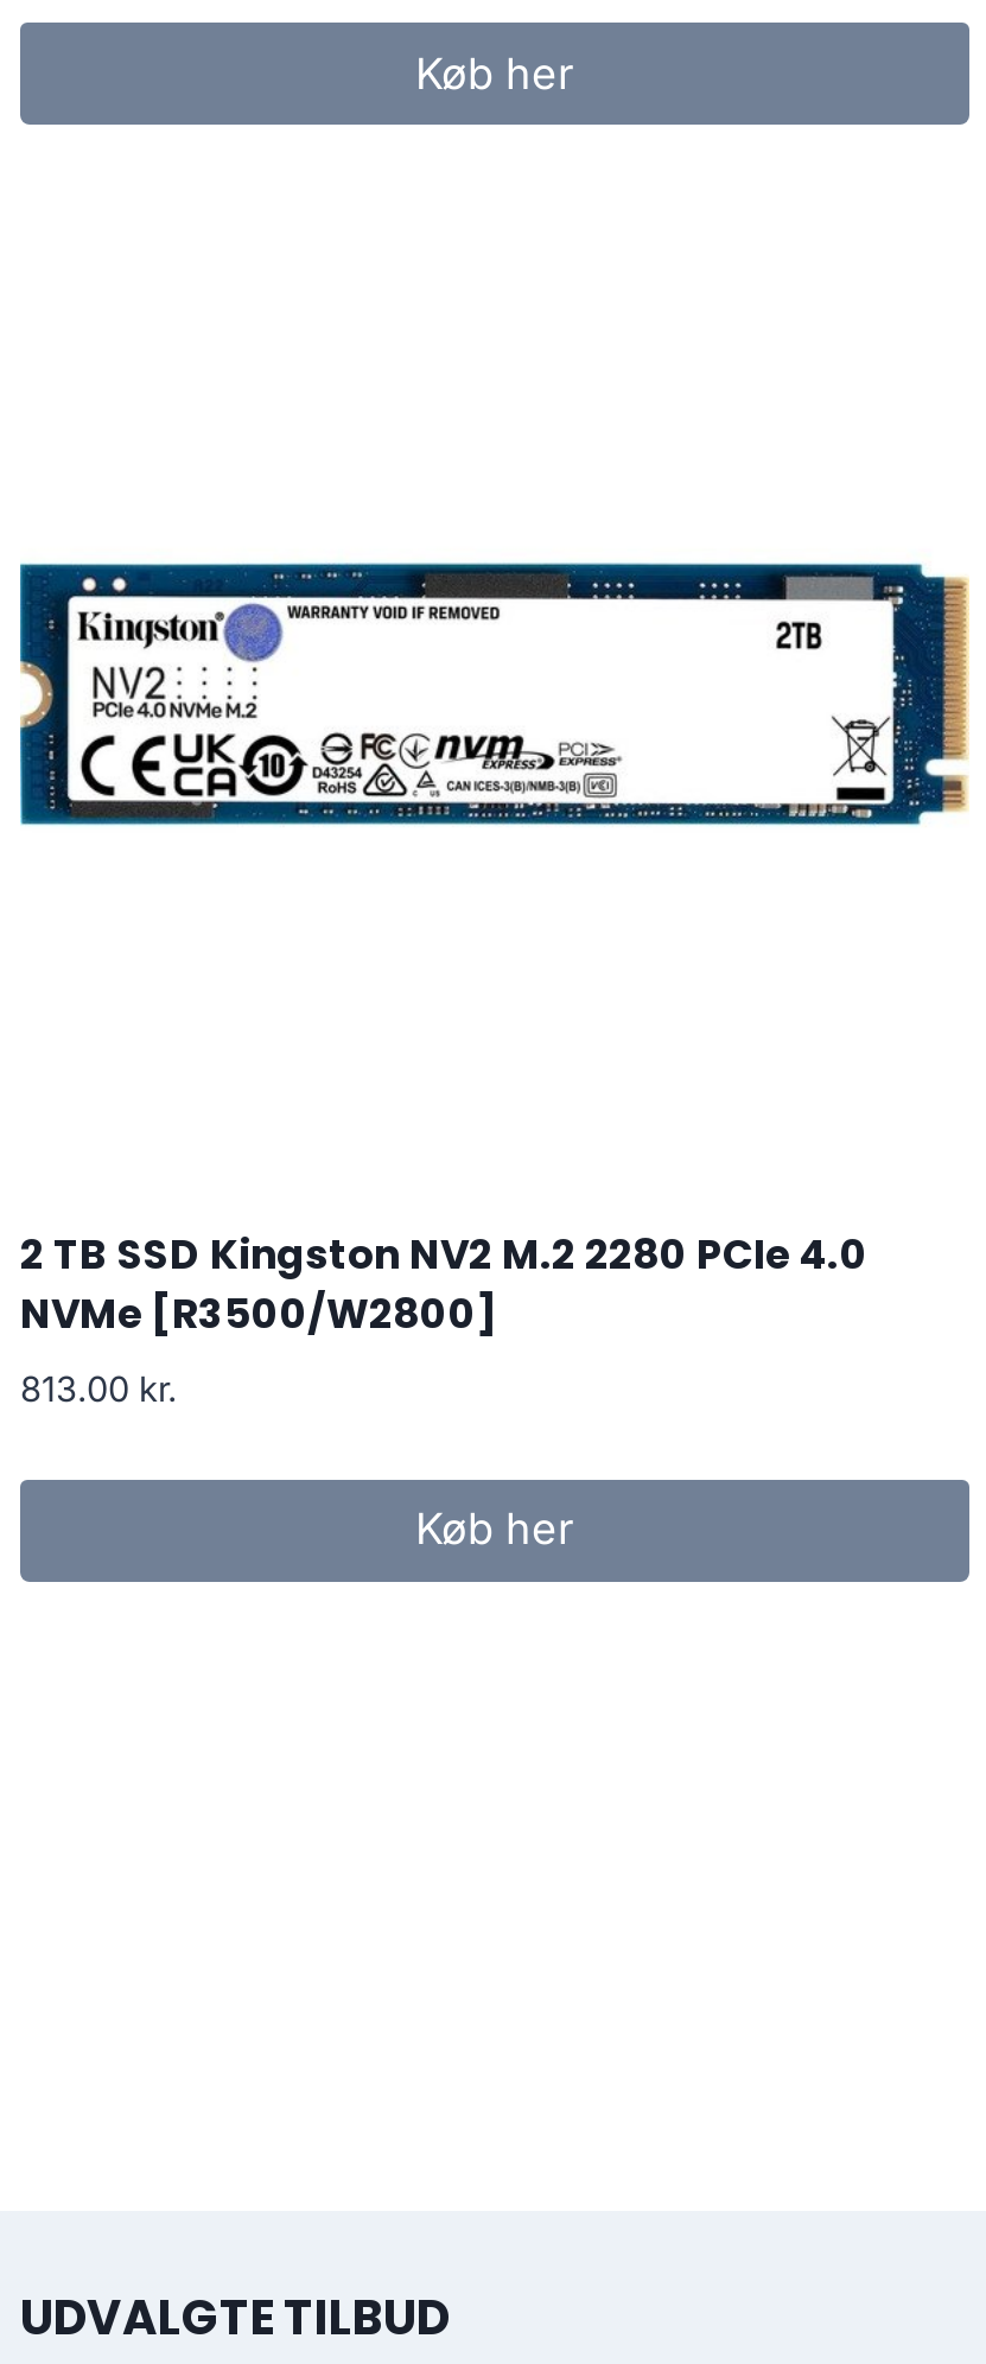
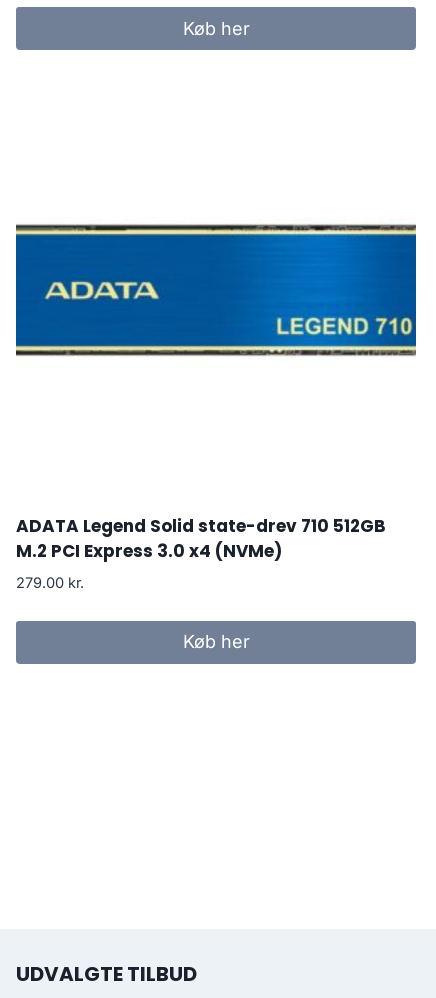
[18,538,969,851] [image] -> [15,223,417,357] [image]
[20,1225,867,1341] 2 TB SSD Kingston NV2 M.2 2280 PCIe 4.0 | NVMe [R3500/W2800] -> [16,514,386,563] ADATA Legend Solid state-drev 710 512GB | M.2 PCI Express 3.0 x4 (NVMe)
[20,1368,177,1410] 813.00 kr. -> [16,574,84,592] 279.00 kr.

